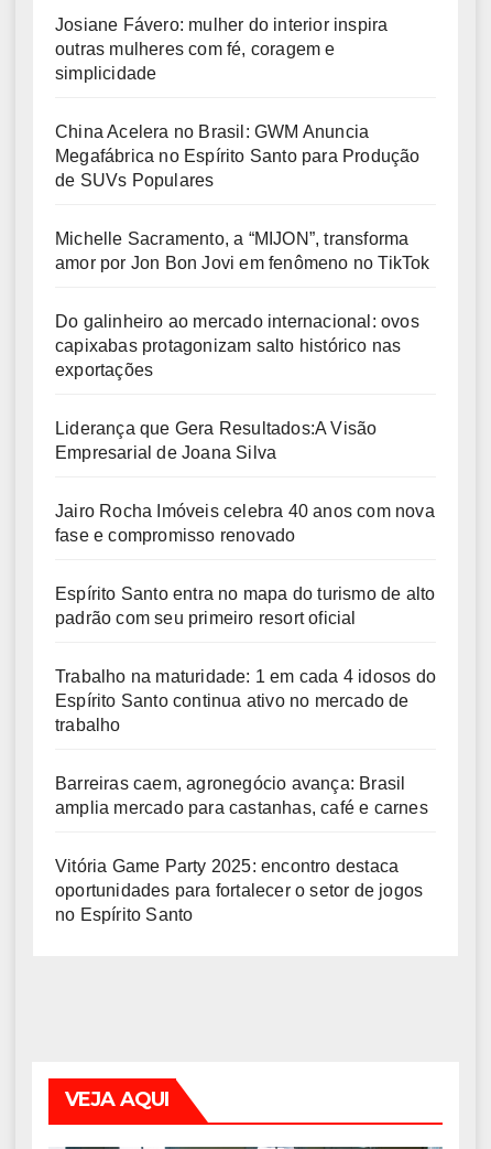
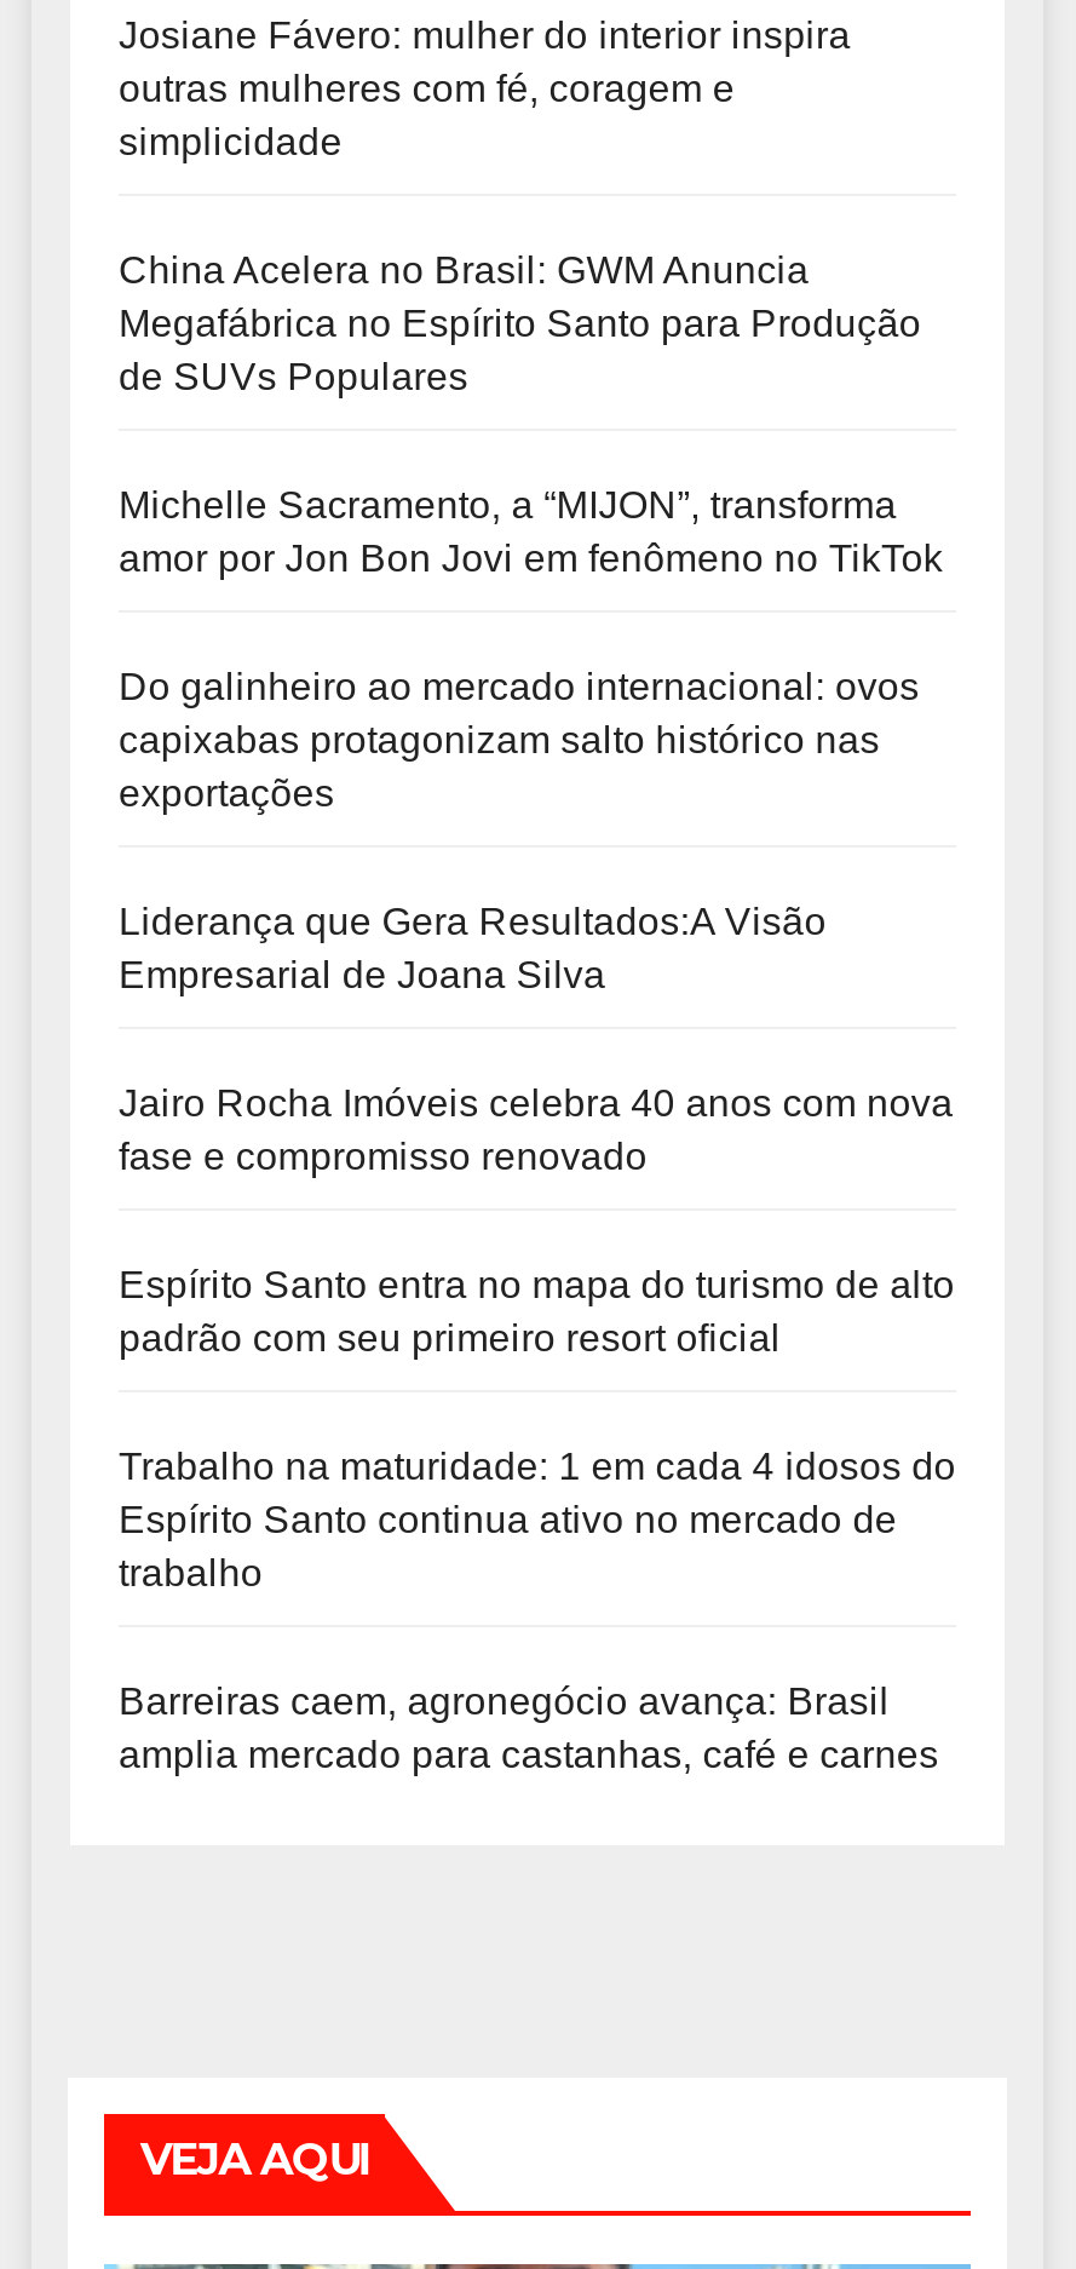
[55,856,423,924] Vitória Game Party 2025: encontro destaca | oportunidades para fortalecer o setor de jogos | no Espírito Santo -> none

